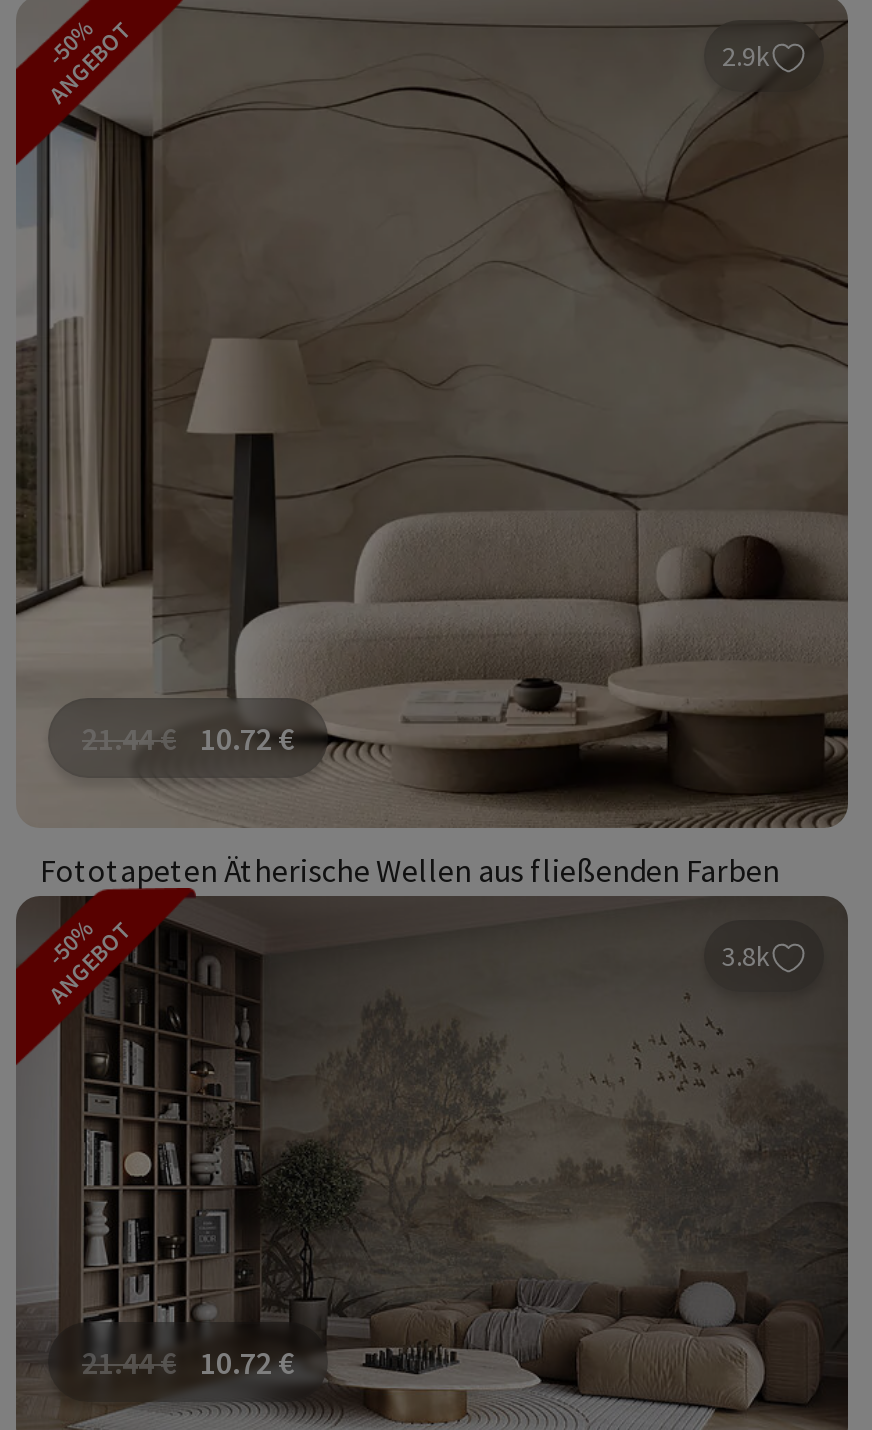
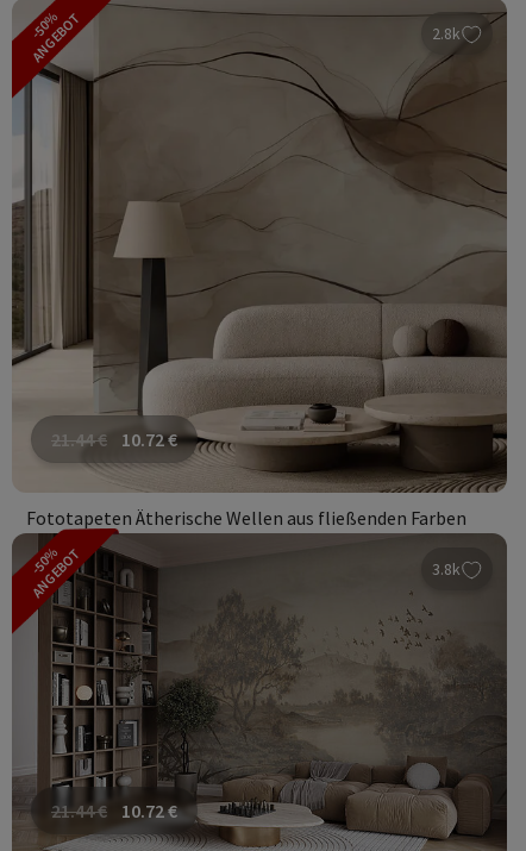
[722,38,770,74] 2.9k -> [432,23,461,44] 2.8k

